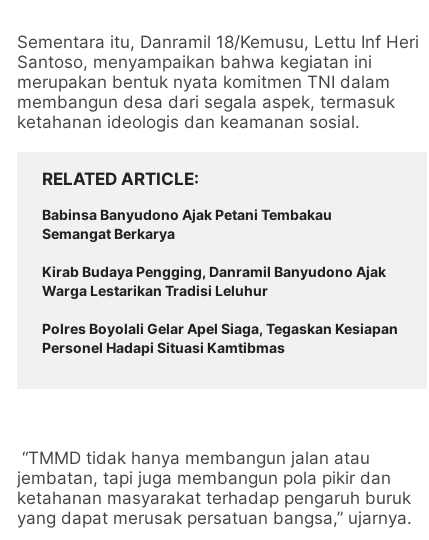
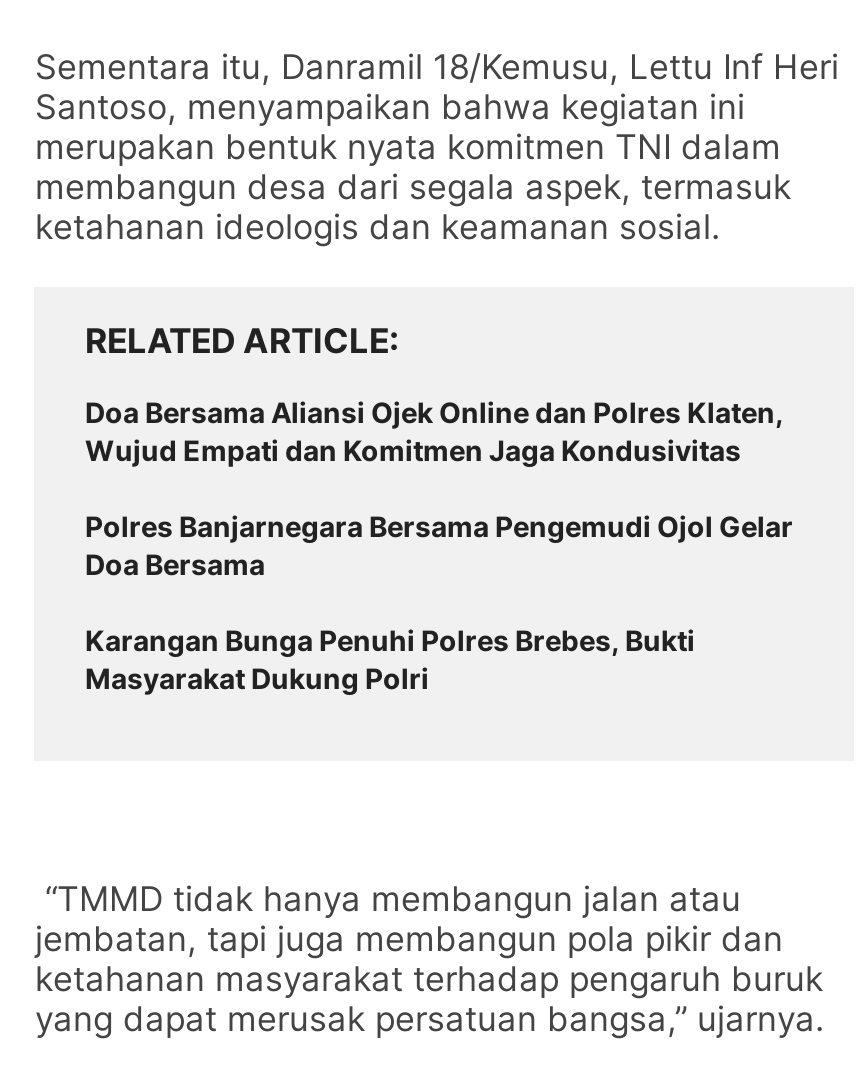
[42,206,332,242] Babinsa Banyudono Ajak Petani Tembakau | Semangat Berkarya -> [85,395,783,467] Doa Bersama Aliansi Ojek Online dan Polres Klaten, | Wujud Empati dan Komitmen Jaga Kondusivitas
[42,263,386,299] Kirab Budaya Pengging, Danramil Banyudono Ajak | Warga Lestarikan Tradisi Leluhur -> [85,509,793,581] Polres Banjarnegara Bersama Pengemudi Ojol Gelar | Doa Bersama
[42,320,398,356] Polres Boyolali Gelar Apel Siaga, Tegaskan Kesiapan | Personel Hadapi Situasi Kamtibmas -> [85,623,695,695] Karangan Bunga Penuhi Polres Brebes, Bukti | Masyarakat Dukung Polri

